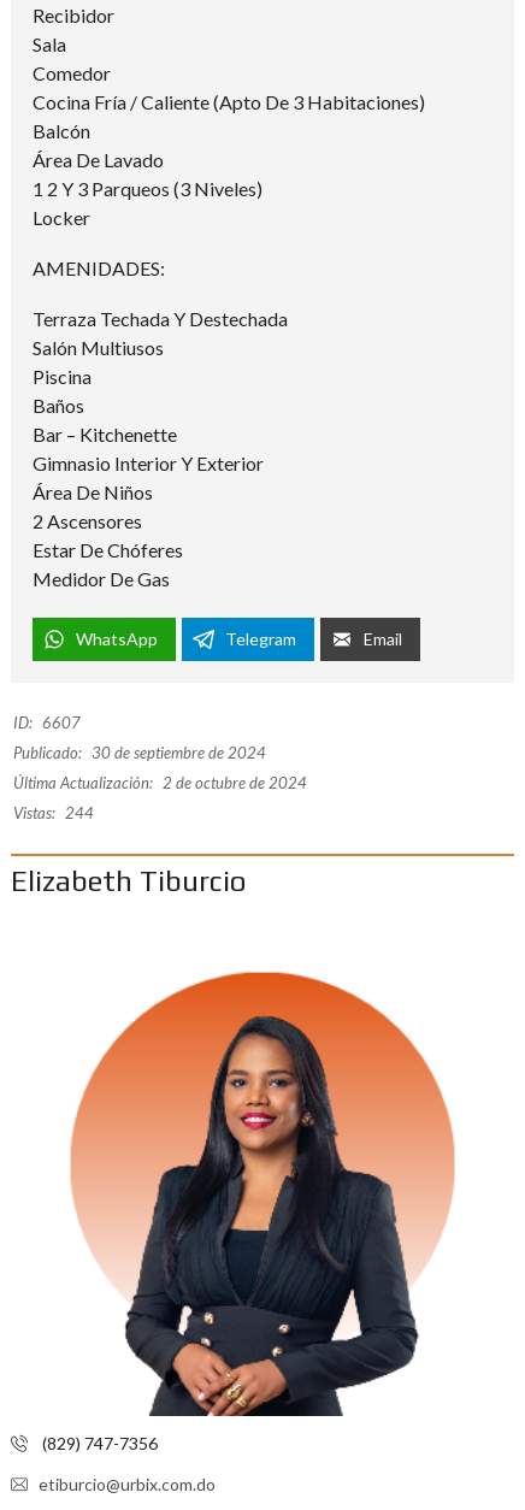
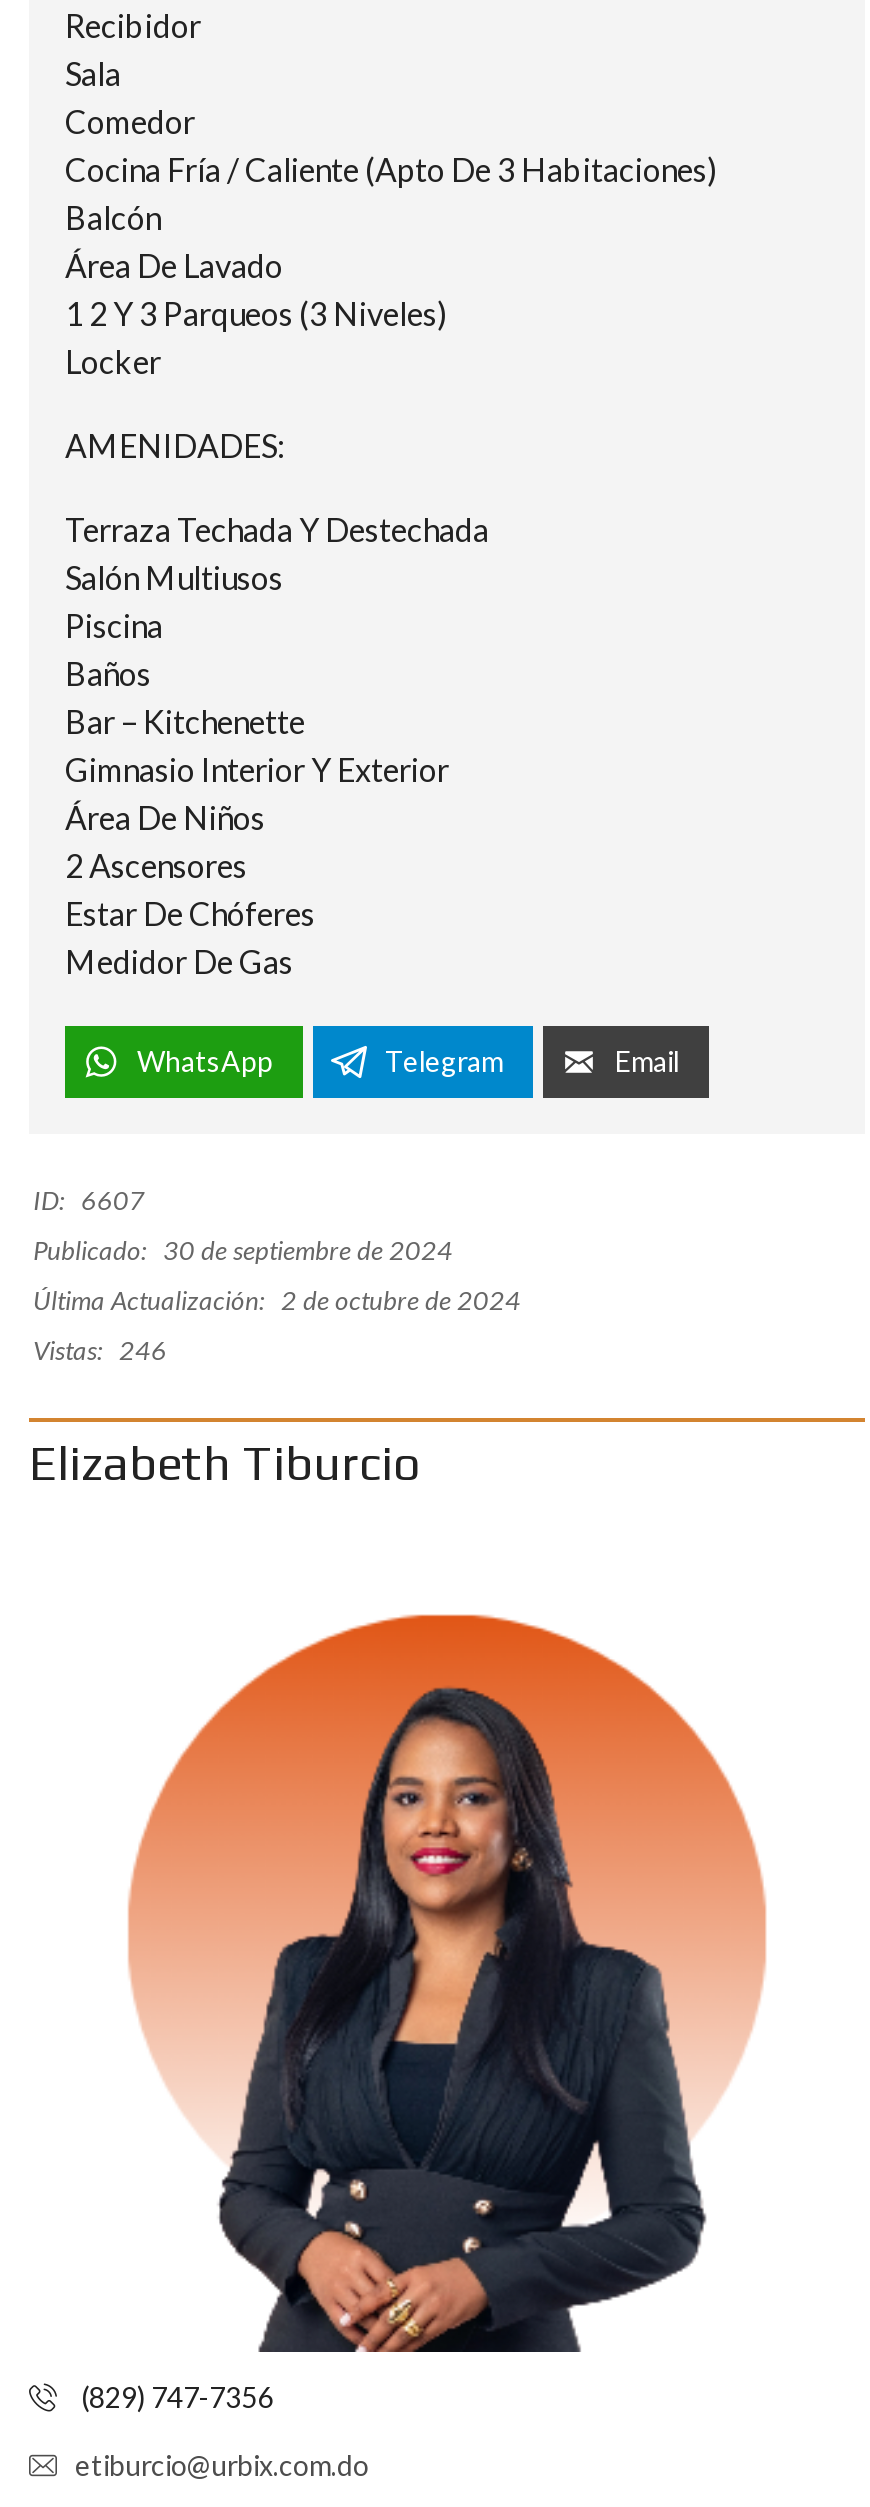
[13,803,94,823] Vistas: 244 -> [33,1334,167,1366] Vistas: 246

